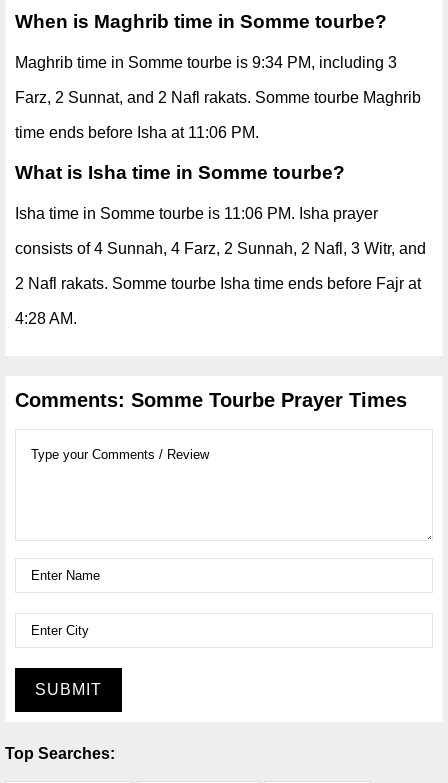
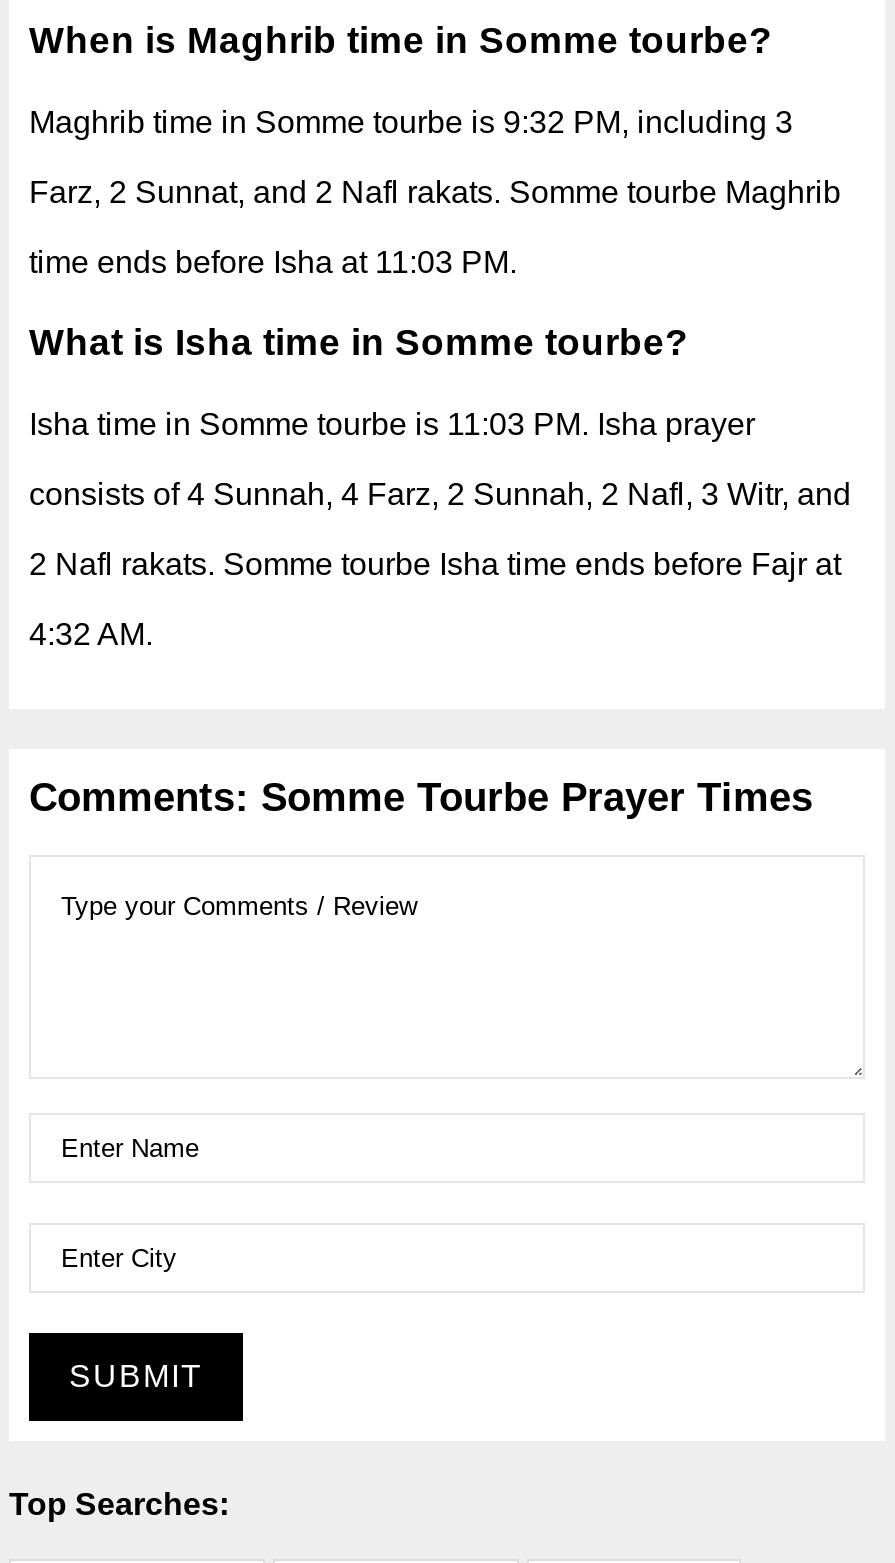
[15,54,397,71] Maghrib time in Somme tourbe is 9:34 PM, including 3 -> [29,105,793,139] Maghrib time in Somme tourbe is 9:32 PM, including 3
[15,124,259,141] time ends before Isha at 11:06 PM. -> [29,245,517,279] time ends before Isha at 11:03 PM.
[15,205,378,222] Isha time in Somme tourbe is 11:06 PM. Isha prayer -> [29,407,755,441] Isha time in Somme tourbe is 11:03 PM. Isha prayer
[15,310,77,327] 4:28 AM. -> [29,617,153,651] 4:32 AM.

